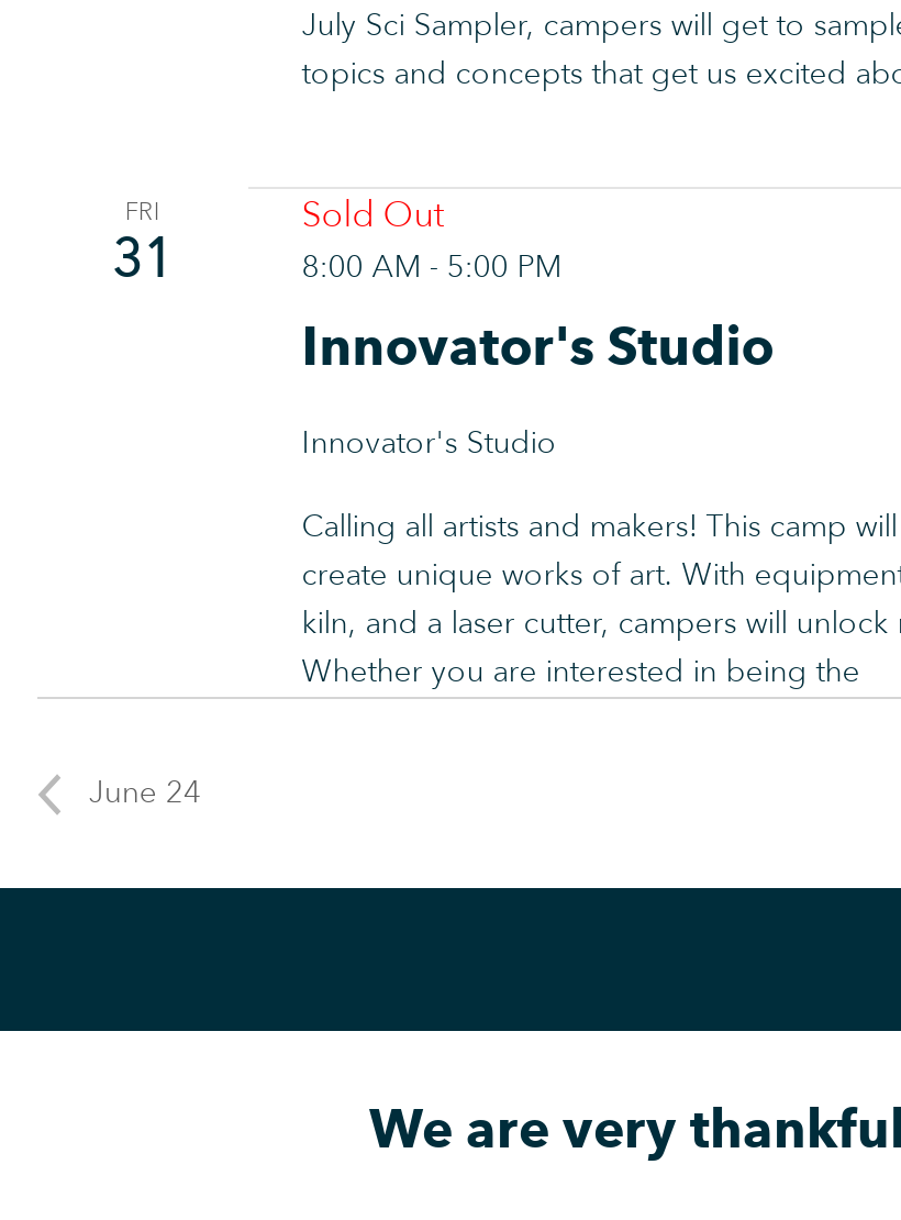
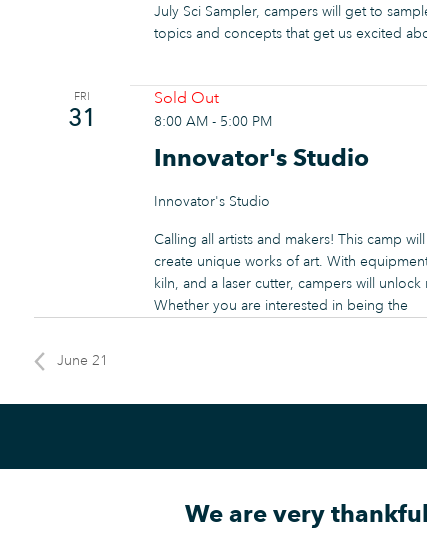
[89,774,201,811] June 24 -> [57,352,108,369] June 21

